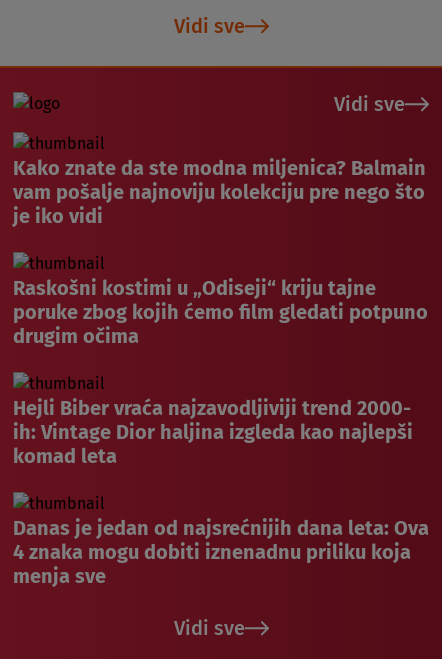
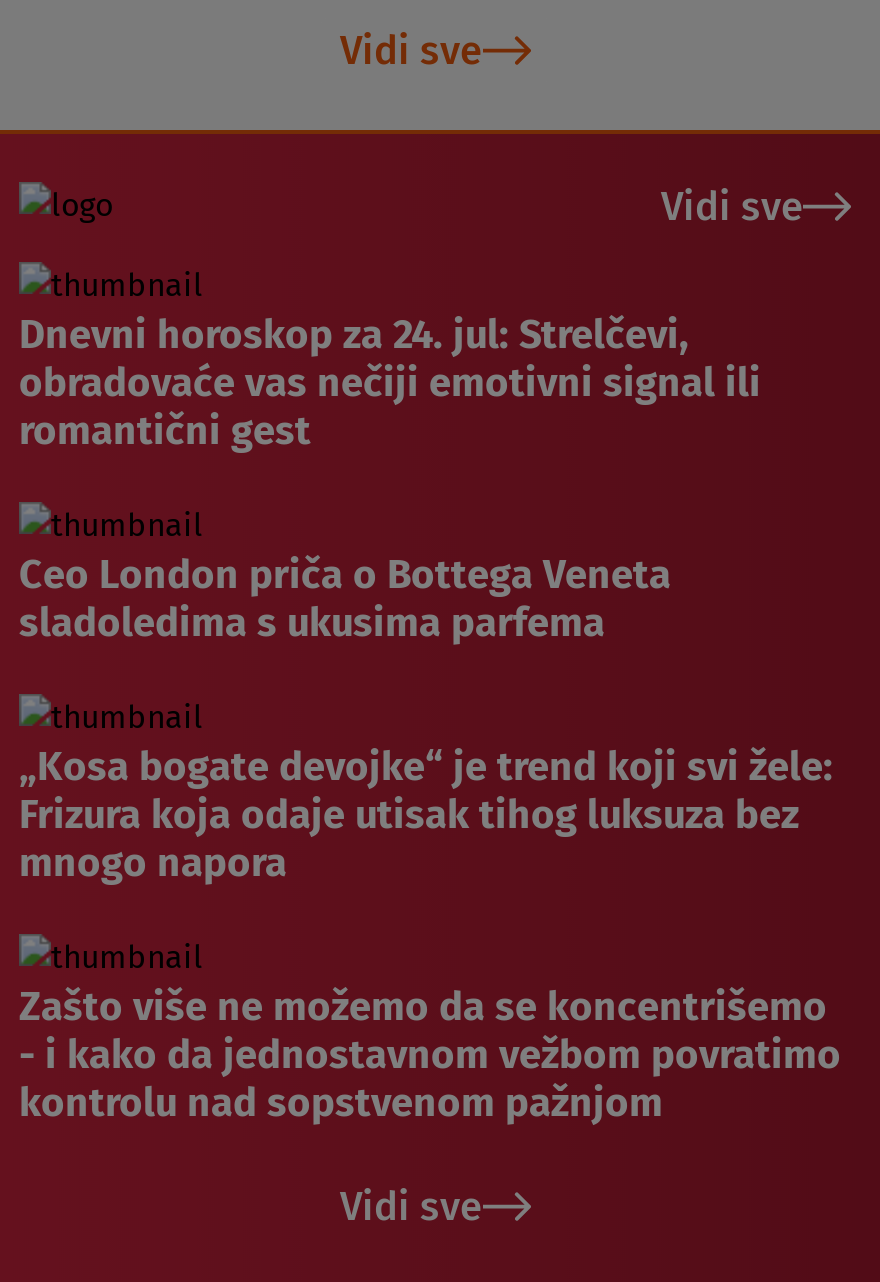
[13,156,426,228] Kako znate da ste modna miljenica? Balmain | vam pošalje najnoviju kolekciju pre nego što | je iko vidi -> [19,310,761,454] Dnevni horoskop za 24. jul: Strelčevi, | obradovaće vas nečiji emotivni signal ili | romantični gest
[13,276,428,348] Raskošni kostimi u „Odiseji“ kriju tajne | poruke zbog kojih ćemo film gledati potpuno | drugim očima -> [19,550,671,646] Ceo London priča o Bottega Veneta | sladoledima s ukusima parfema
[13,396,413,468] Hejli Biber vraća najzavodljiviji trend 2000- | ih: Vintage Dior haljina izgleda kao najlepši | komad leta -> [19,742,833,886] „Kosa bogate devojke“ je trend koji svi žele: | Frizura koja odaje utisak tihog luksuza bez | mnogo napora
[13,516,429,588] Danas je jedan od najsrećnijih dana leta: Ova | 4 znaka mogu dobiti iznenadnu priliku koja | menja sve -> [19,982,841,1126] Zašto više ne možemo da se koncentrišemo | - i kako da jednostavnom vežbom povratimo | kontrolu nad sopstvenom pažnjom

